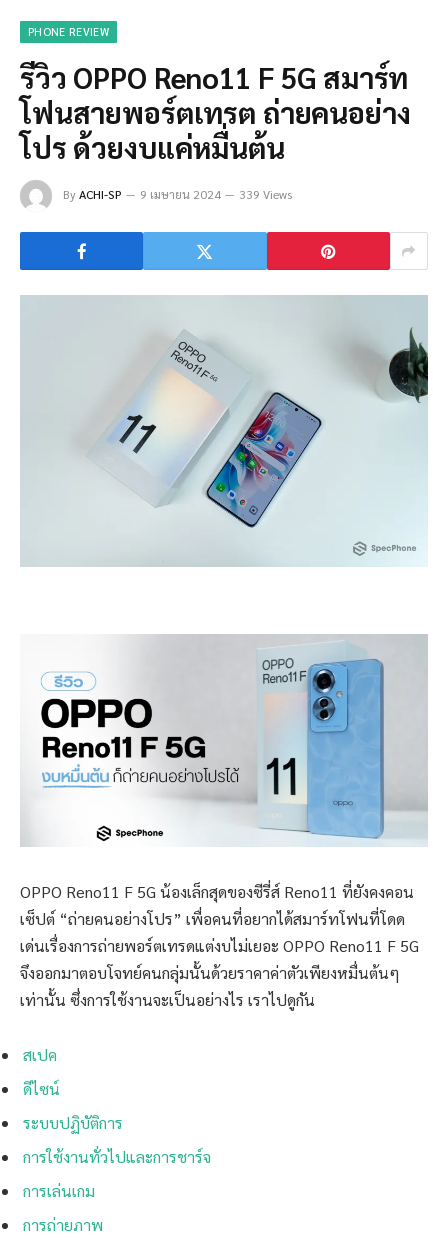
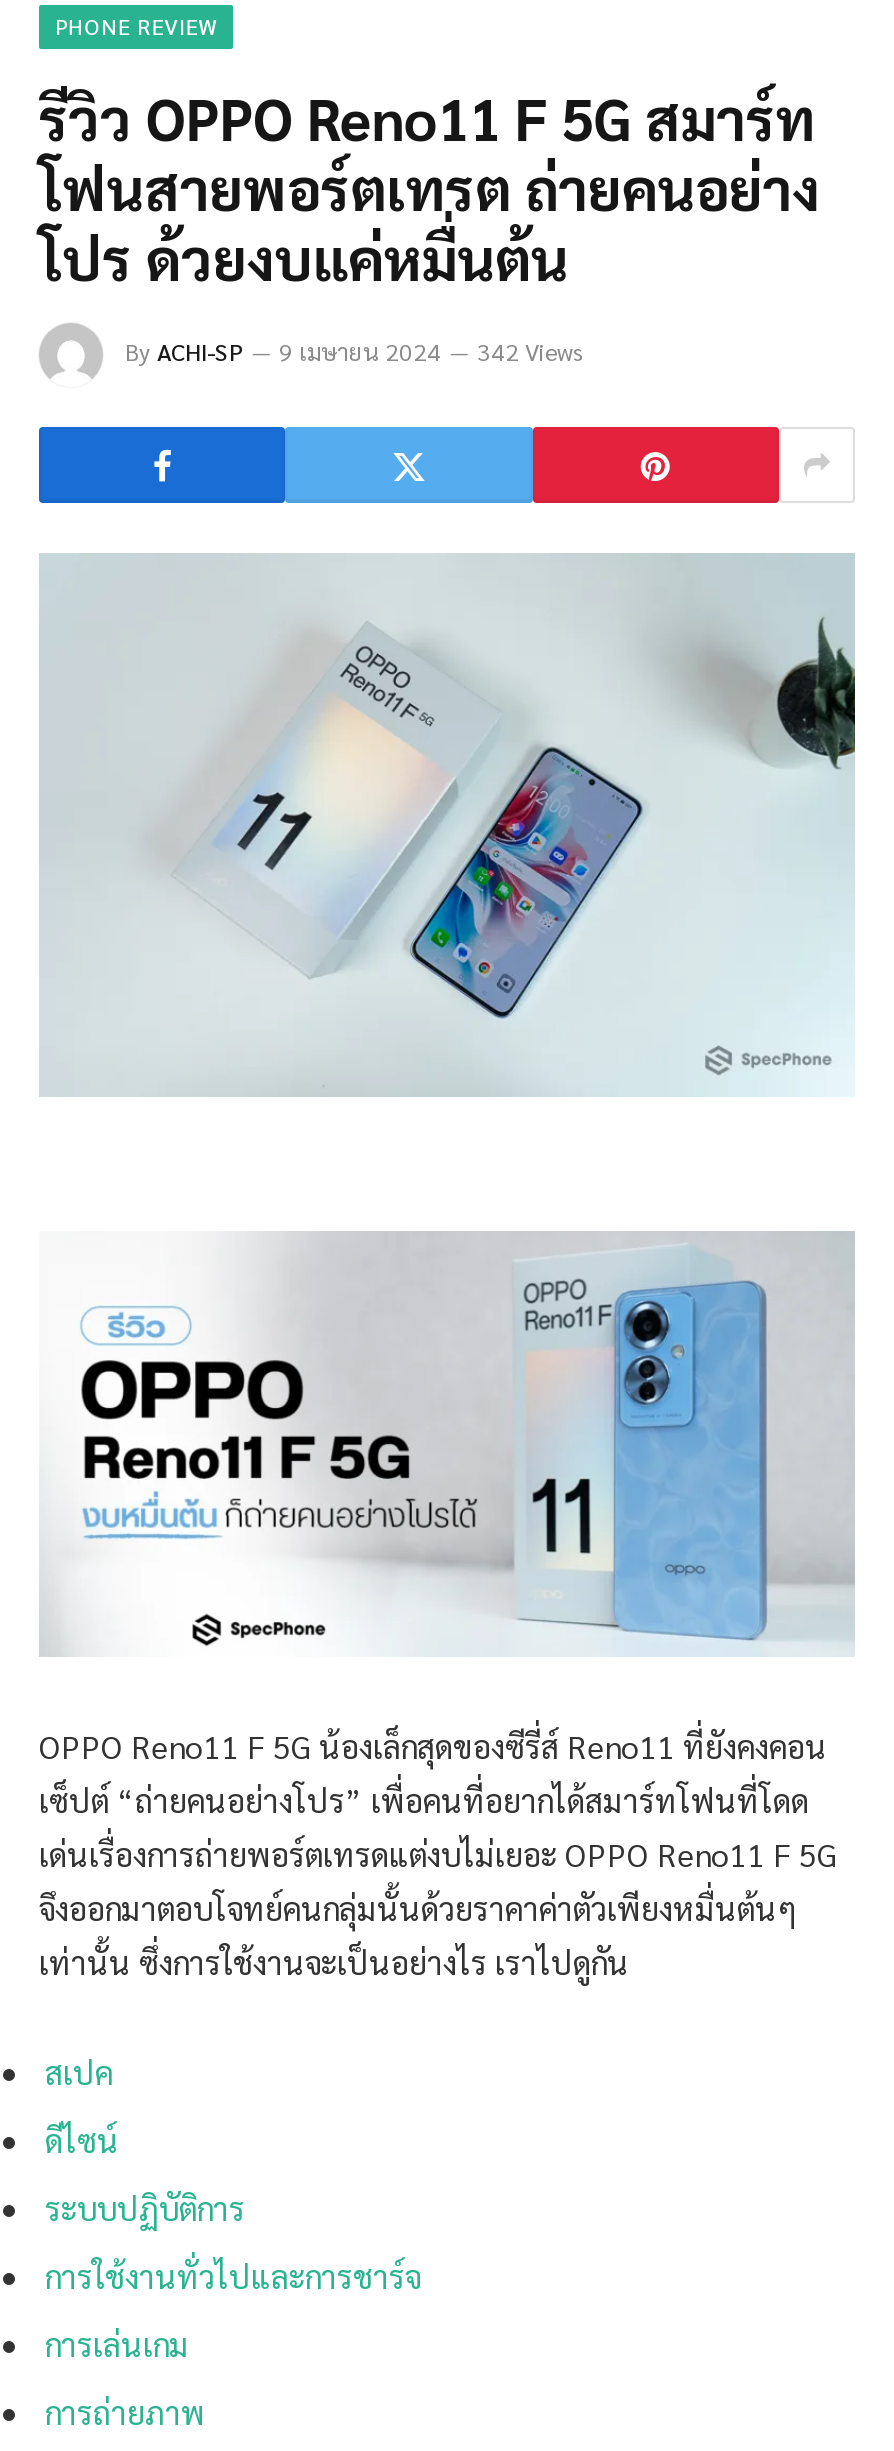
[63,186,292,202] By ACHI-SP 9 เมษายน 2024 339 Views -> [125,335,583,367] By ACHI-SP 9 เมษายน 2024 342 Views

